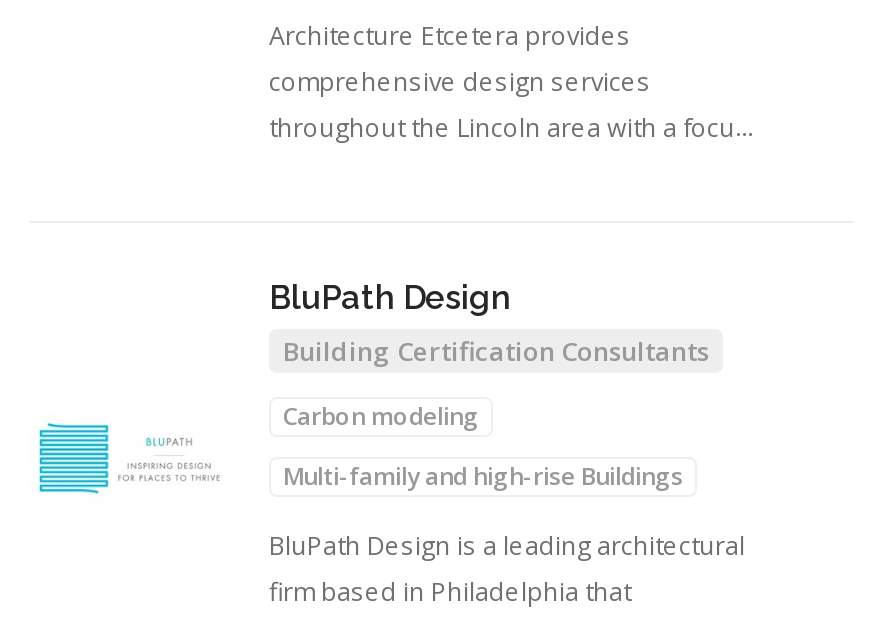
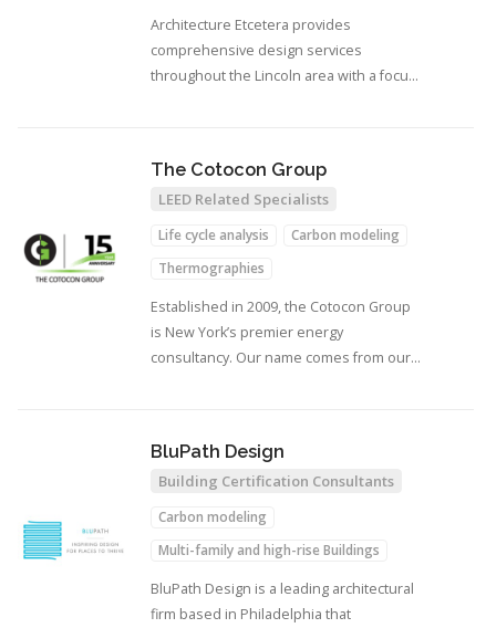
none -> [22,159,424,367] [image] | The Cotocon Group | LEED Related Specialists | Life cycle analysis | Carbon modeling | Thermographies | Established in 2009, the Cotocon Group | is New York’s premier energy | consultancy. Our name comes from our…

